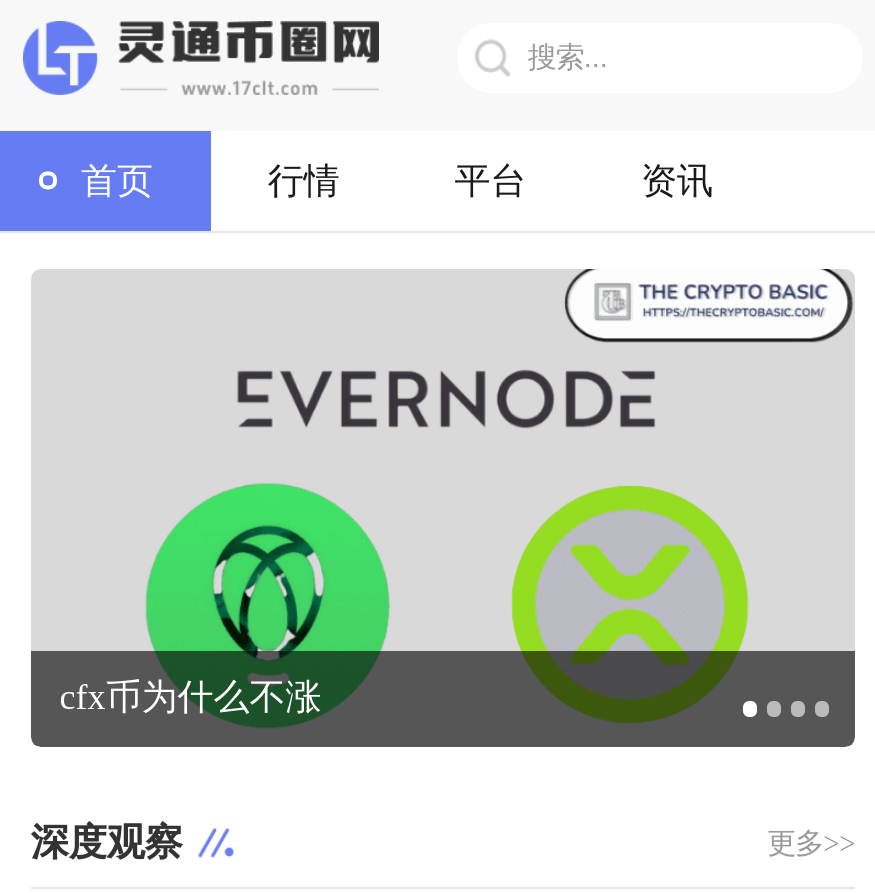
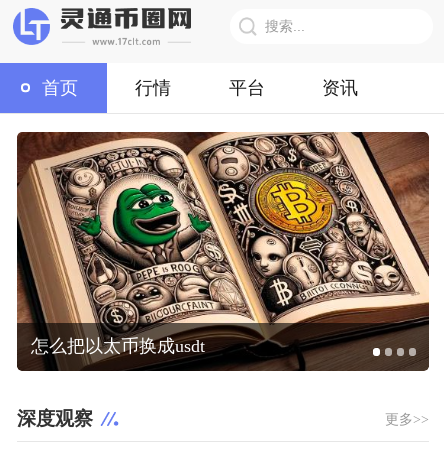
[31,267,855,747] [image] | cfx币为什么不涨 -> [16,131,430,371] [image] | 怎么把以太币换成usdt

